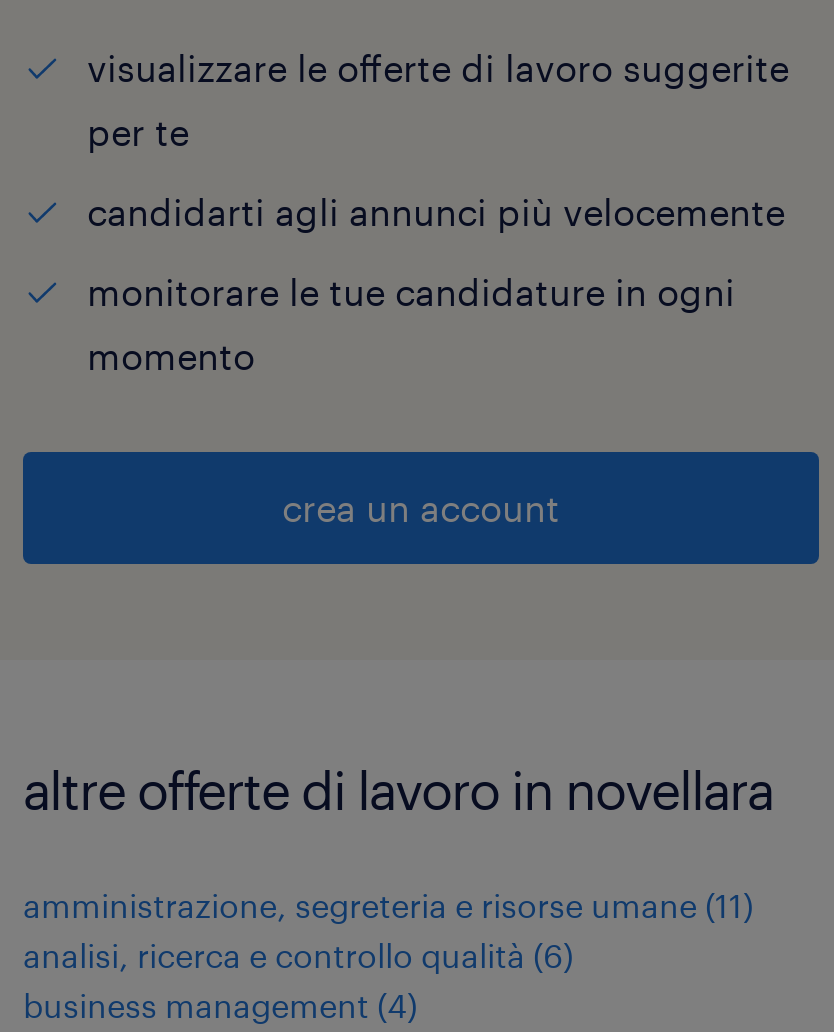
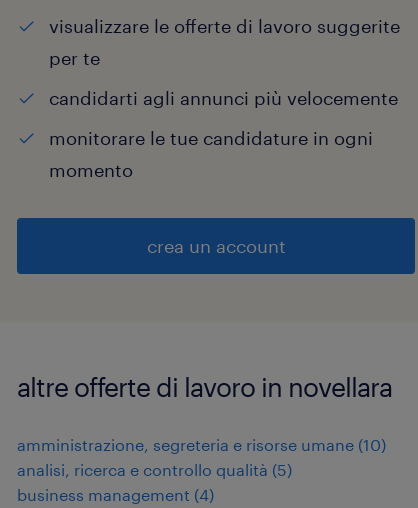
[23,887,753,925] amministrazione, segreteria e risorse umane (11) -> [17,435,386,454] amministrazione, segreteria e risorse umane (10)
[23,937,573,975] analisi, ricerca e controllo qualità (6) -> [17,460,292,479] analisi, ricerca e controllo qualità (5)

